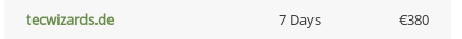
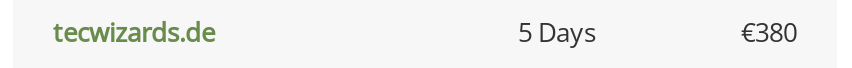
[278,10,320,29] 7 Days -> [518,14,596,50] 5 Days

